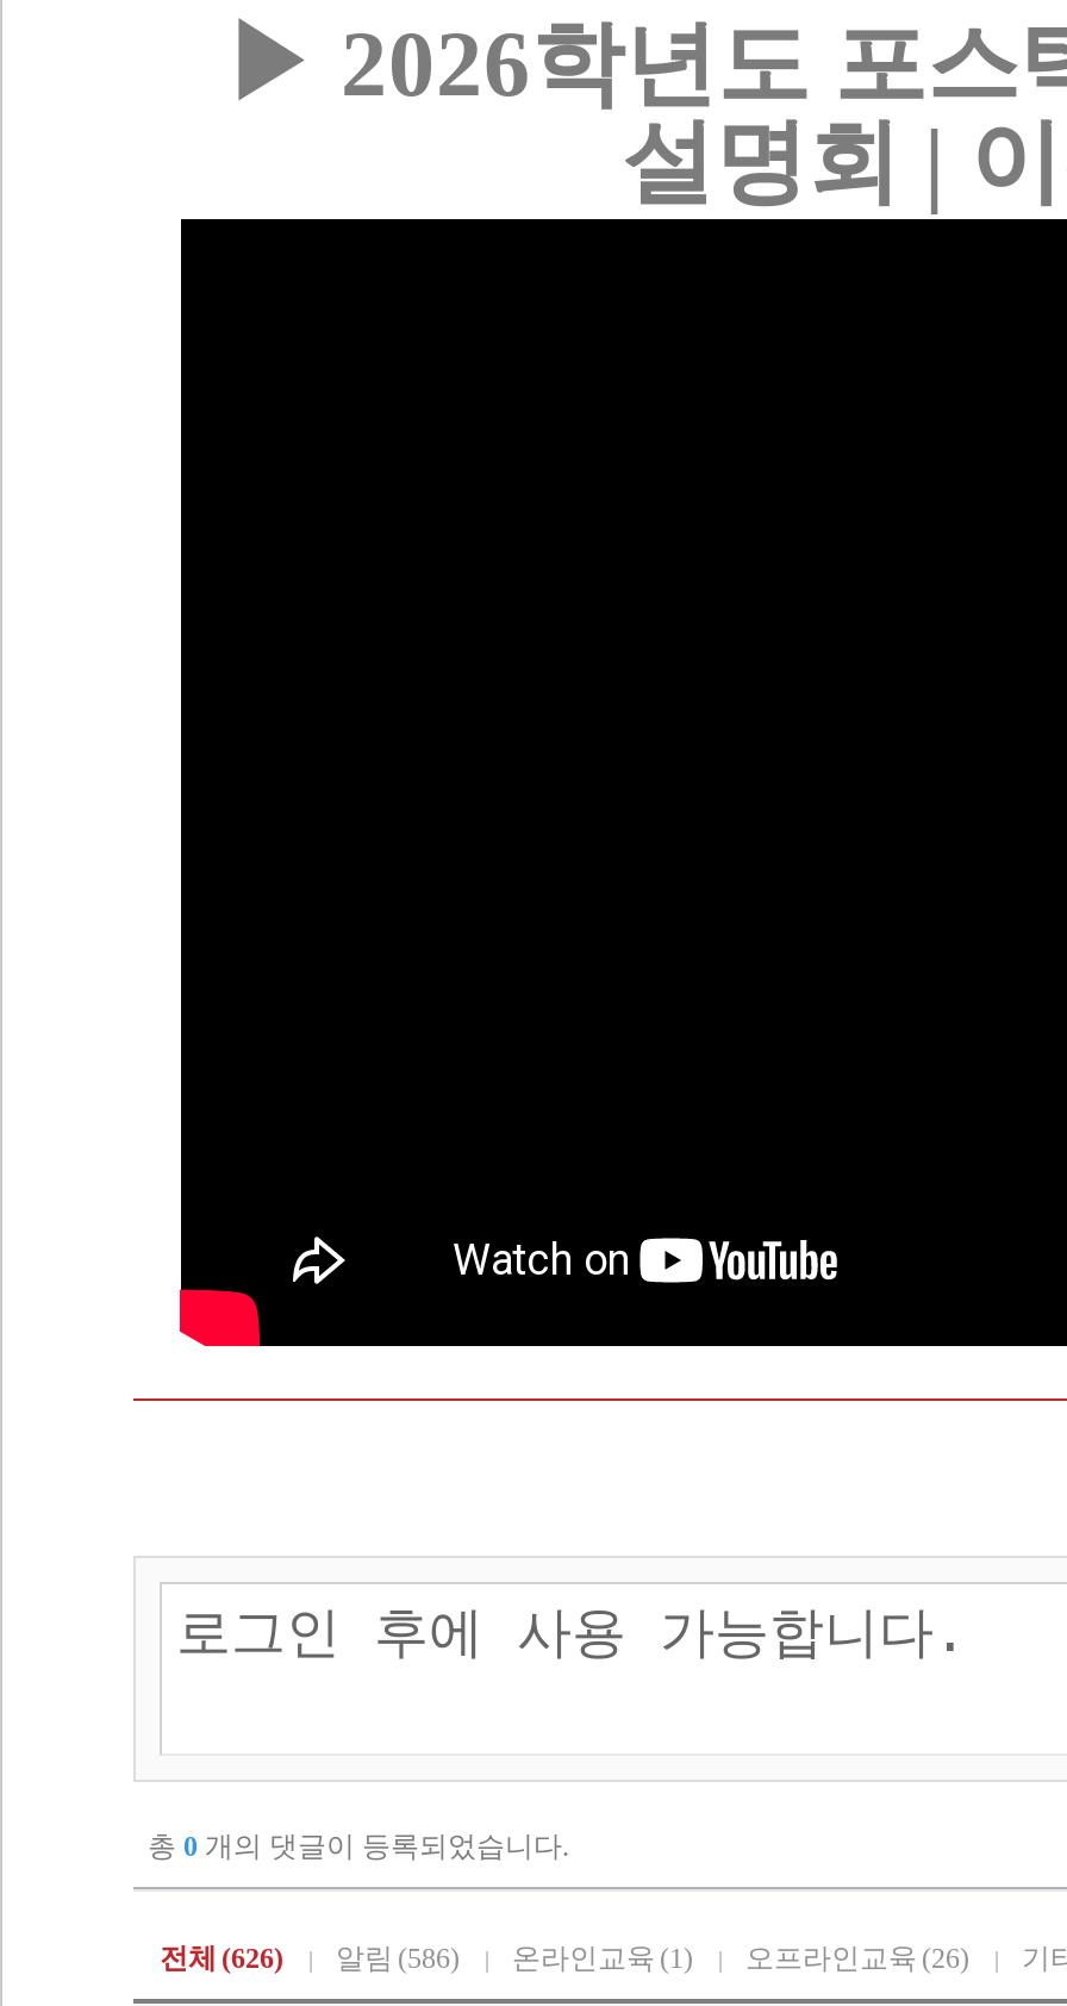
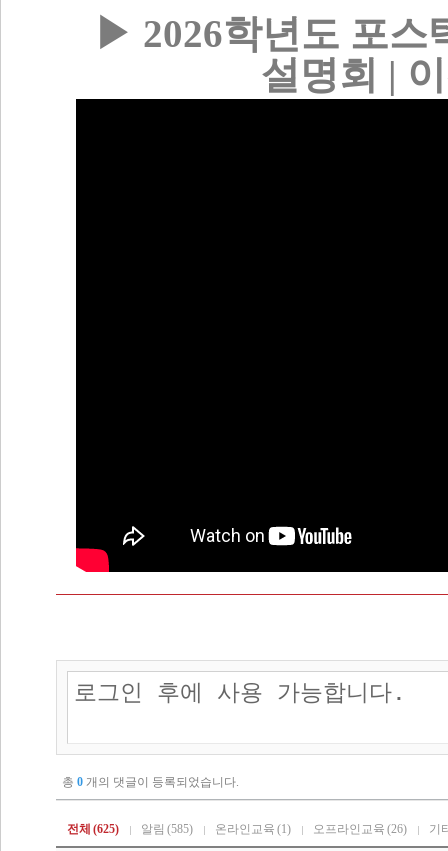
[160,1942,283,1975] 전체 (626) -> [67,822,119,836] 전체 (625)
[336,1942,460,1975] 알림 (586) -> [141,822,193,836] 알림 (585)

